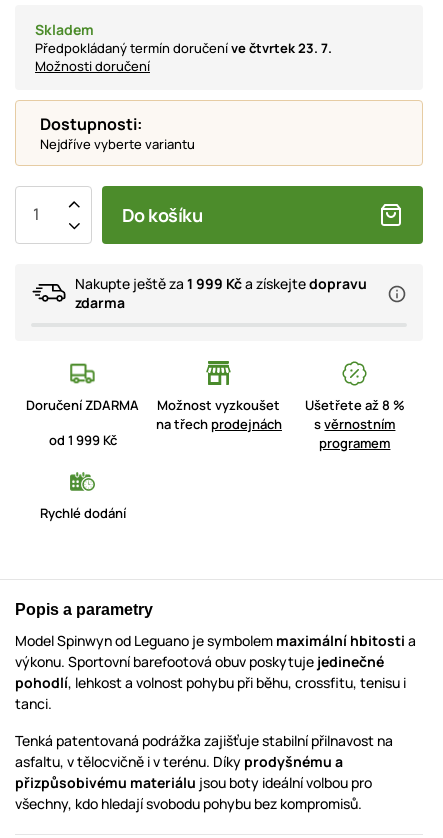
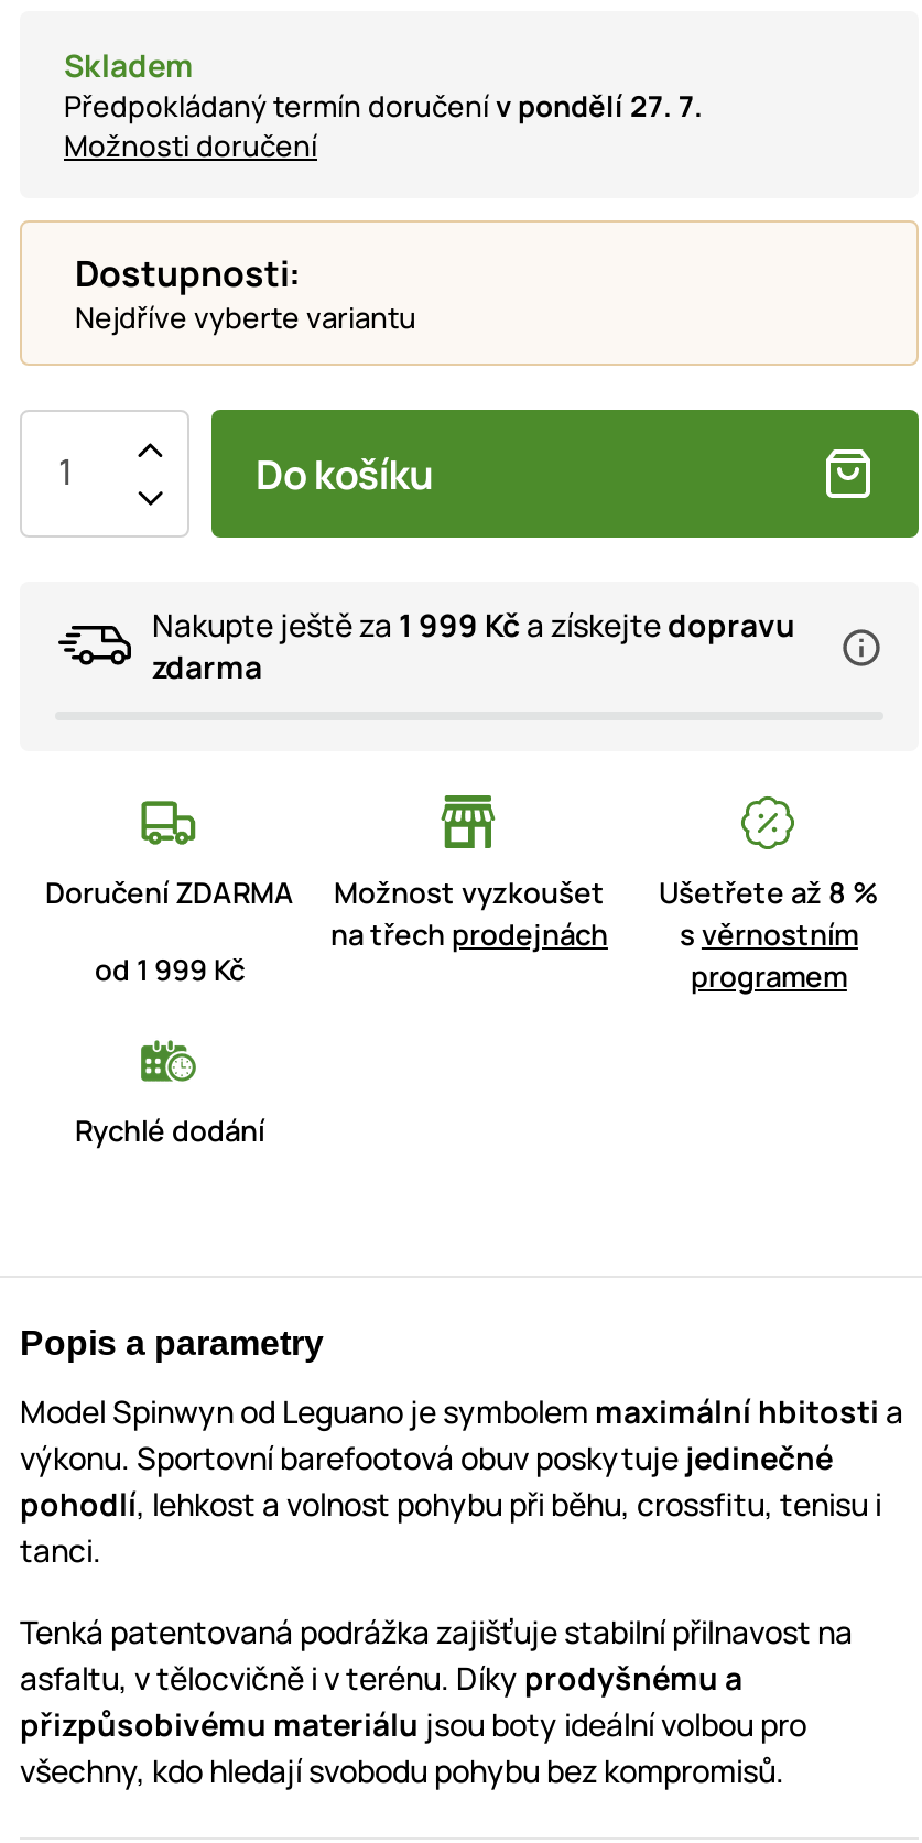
[35,39,332,57] Předpokládaný termín doručení ve čtvrtek 23. 7. -> [64,87,703,126] Předpokládaný termín doručení v pondělí 27. 7.

